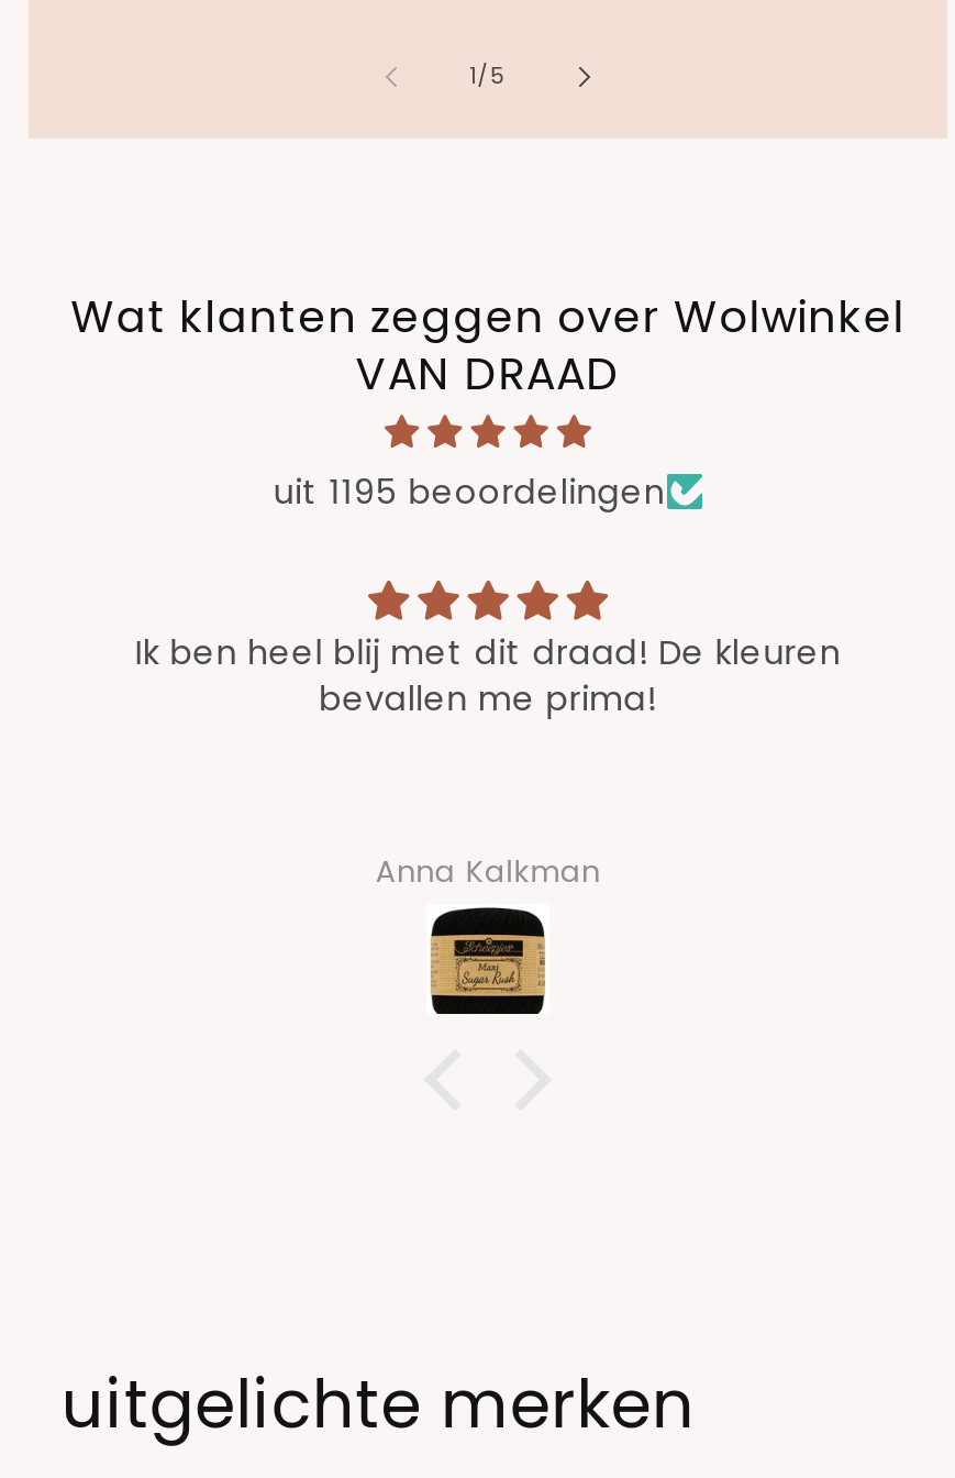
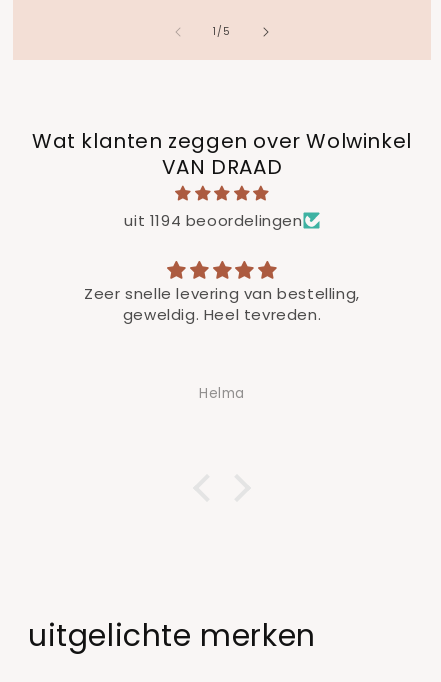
[273,468,665,515] uit 1195 beoordelingen -> [124,210,303,231] uit 1194 beoordelingen
[135,629,841,721] Ik ben heel blij met dit draad! De kleuren | bevallen me prima! -> [84,283,360,325] Zeer snelle levering van bestelling, | geweldig. Heel tevreden.
[376,851,600,893] Anna Kalkman -> [199,384,245,403] Helma
[429,911,547,1016] [image] -> none

